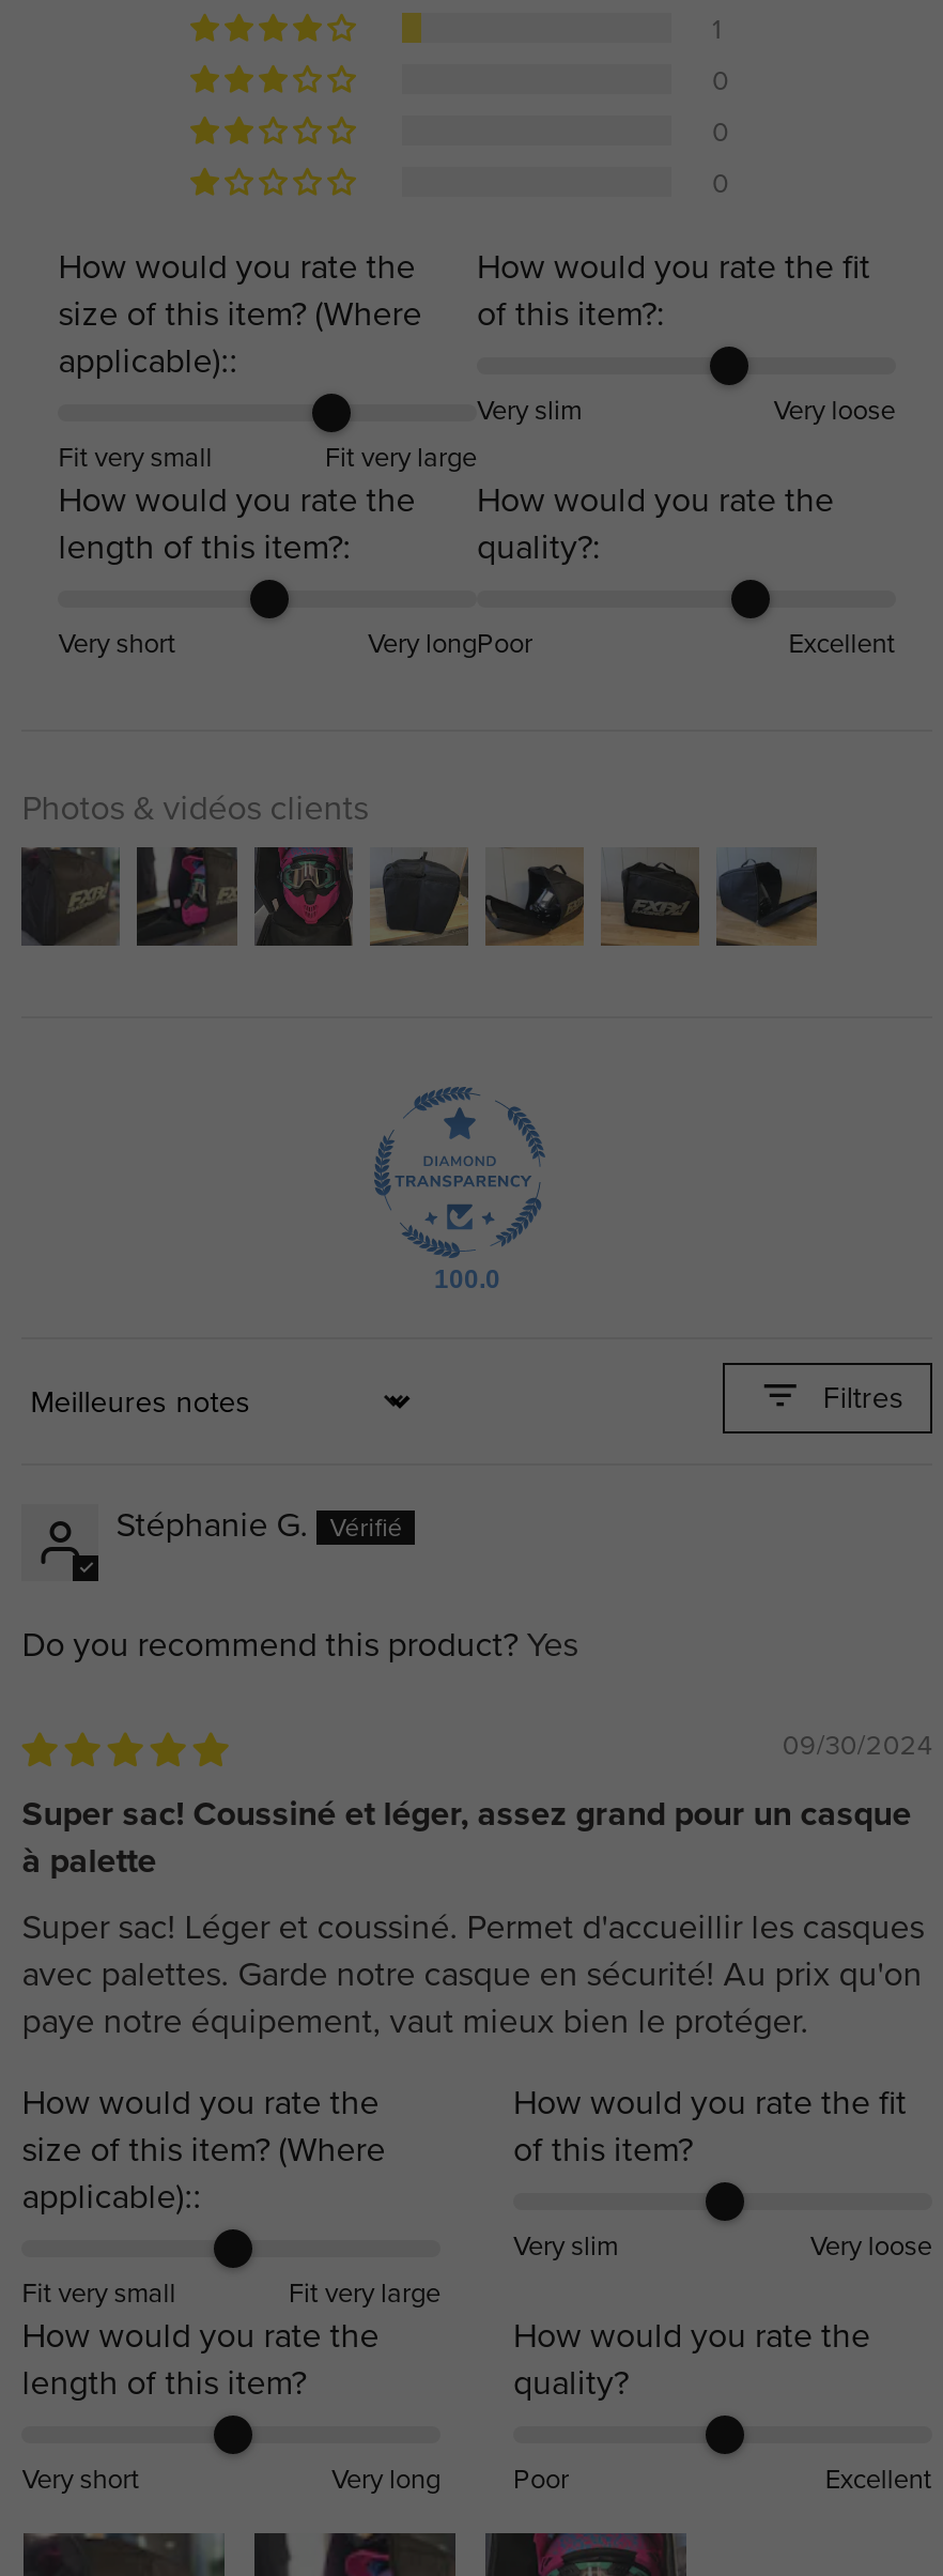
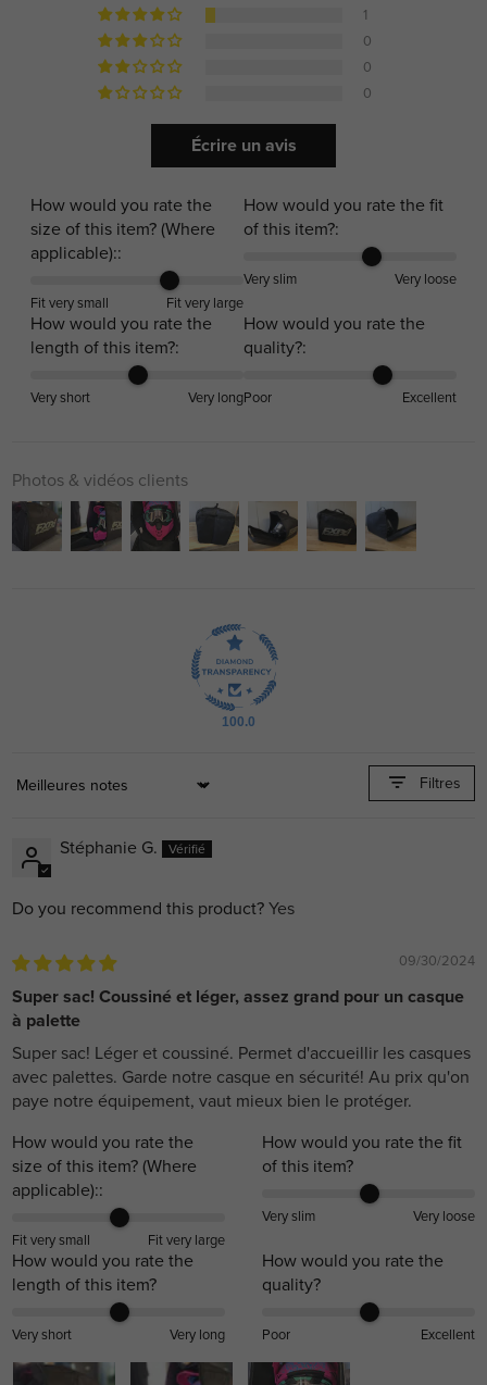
none -> [191,132,296,157] Écrire un avis

